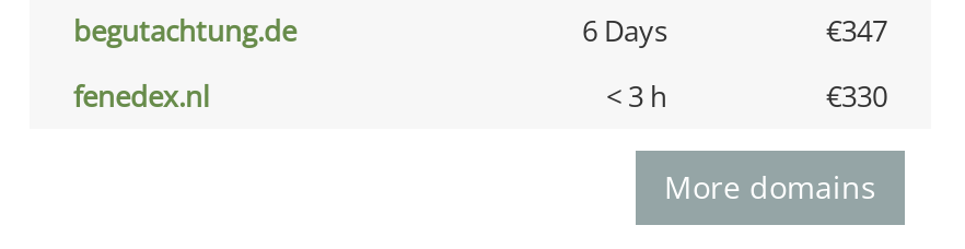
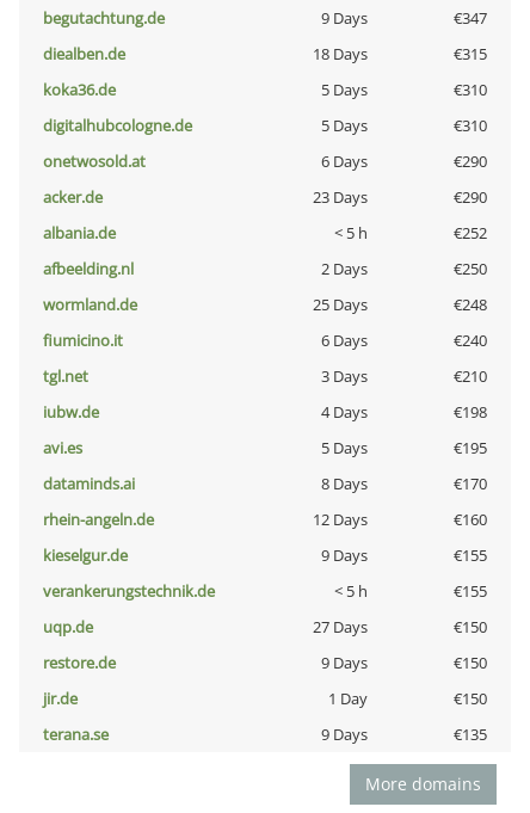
[582,11,667,50] 6 Days -> [321,7,367,29] 9 Days
[73,76,887,116] fenedex.nl | < 3 h | €330 -> [43,43,487,745] diealben.de | 18 Days | €315 | koka36.de | 5 Days | €310 | digitalhubcologne.de | 5 Days | €310 | onetwosold.at | 6 Days | €290 | acker.de | 23 Days | €290 | albania.de | < 5 h | €252 | afbeelding.nl | 2 Days | €250 | wormland.de | 25 Days | €248 | fiumicino.it | 6 Days | €240 | tgl.net | 3 Days | €210 | iubw.de | 4 Days | €198 | avi.es | 5 Days | €195 | dataminds.ai | 8 Days | €170 | rhein-angeln.de | 12 Days | €160 | kieselgur.de | 9 Days | €155 | verankerungstechnik.de | < 5 h | €155 | uqp.de | 27 Days | €150 | restore.de | 9 Days | €150 | jir.de | 1 Day | €150 | terana.se | 9 Days | €135

